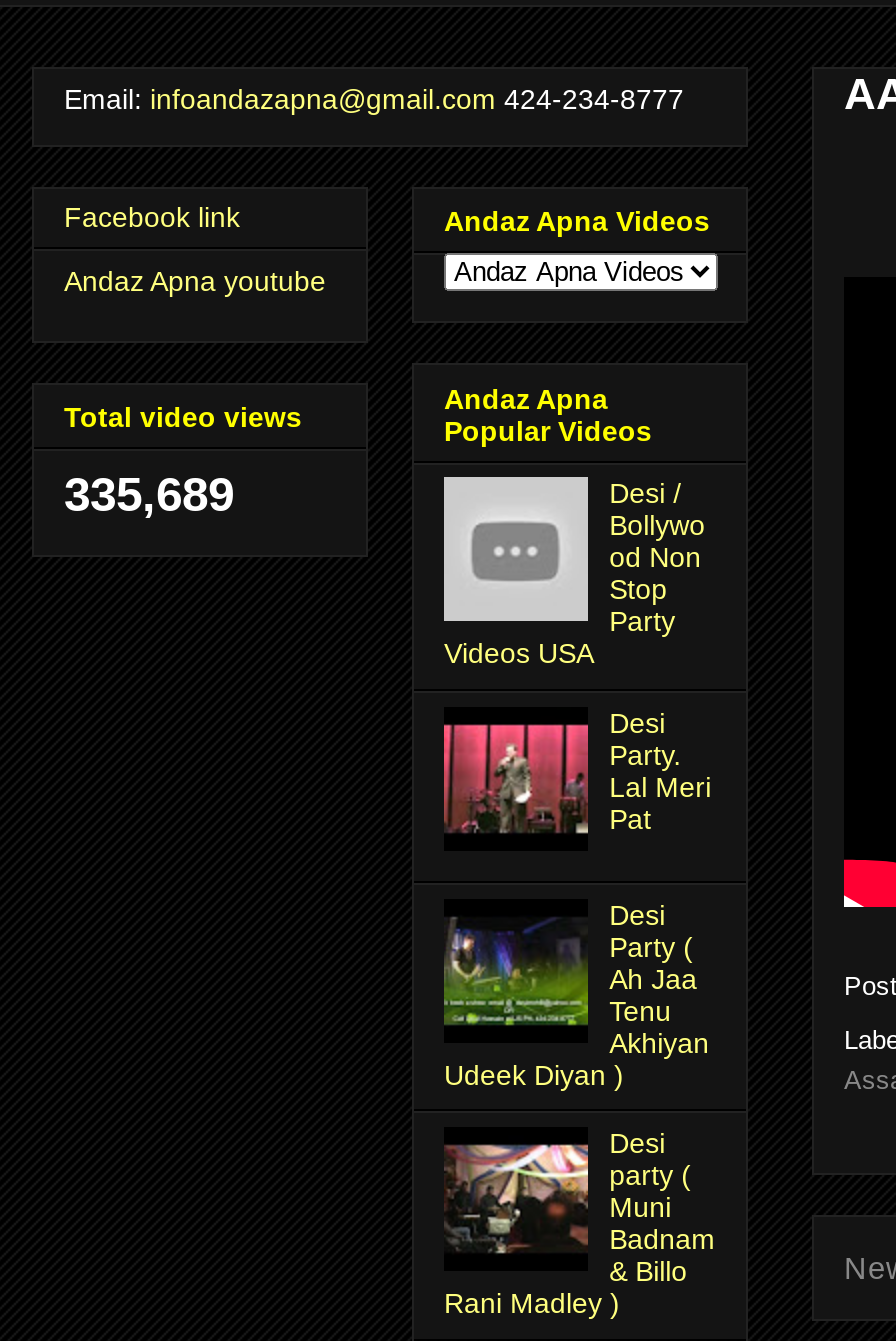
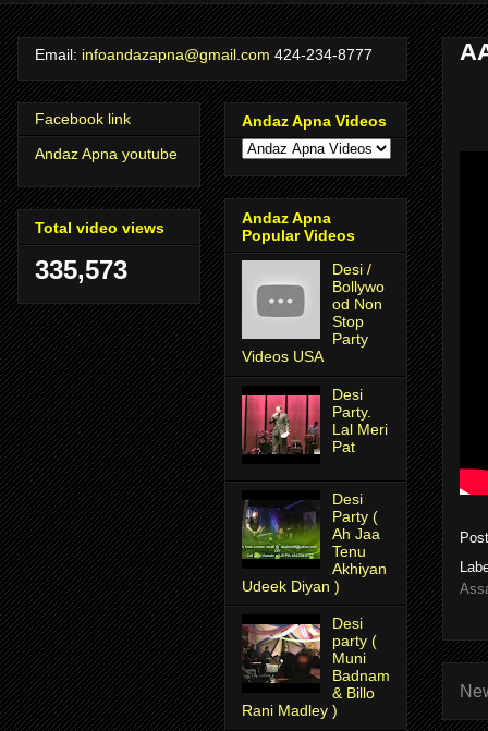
[64,468,234,522] 335,689 -> [35,255,127,285] 335,573

